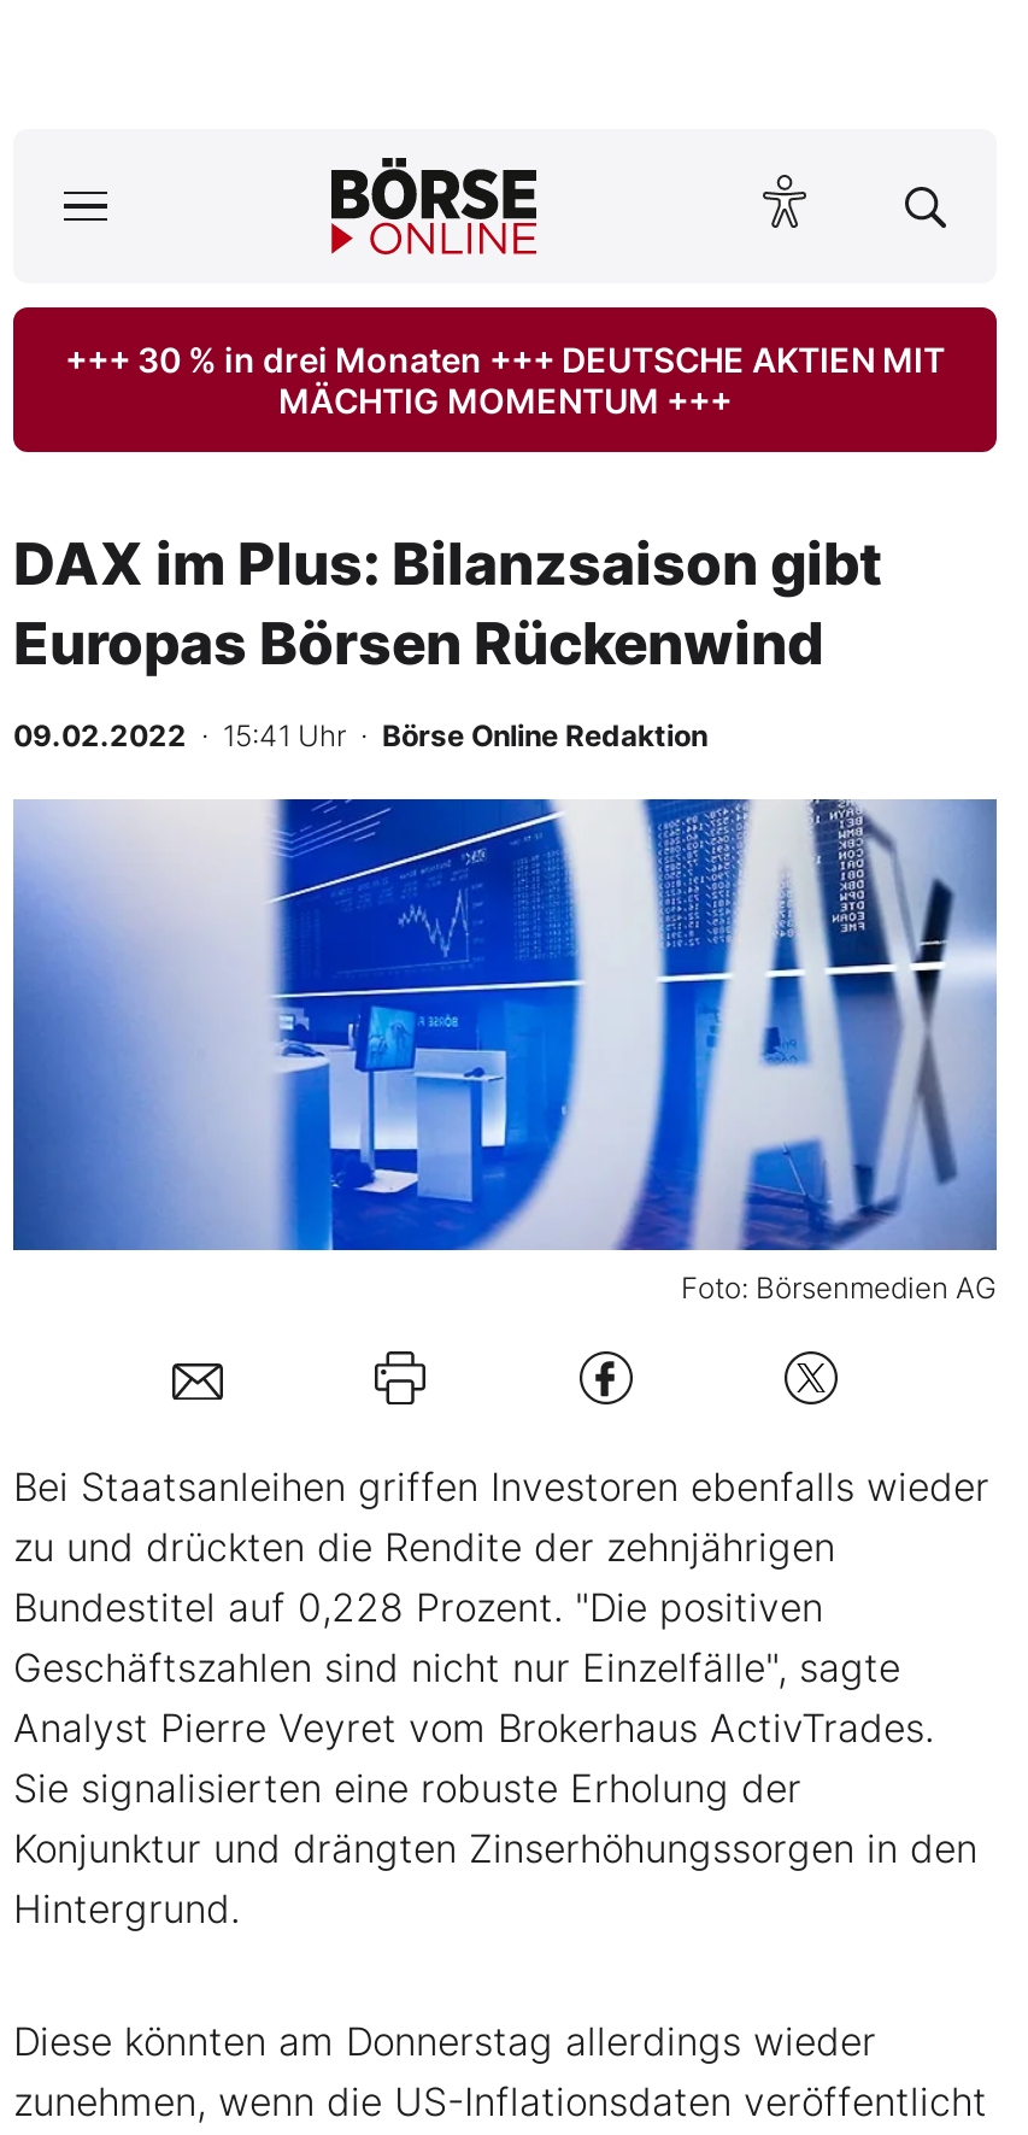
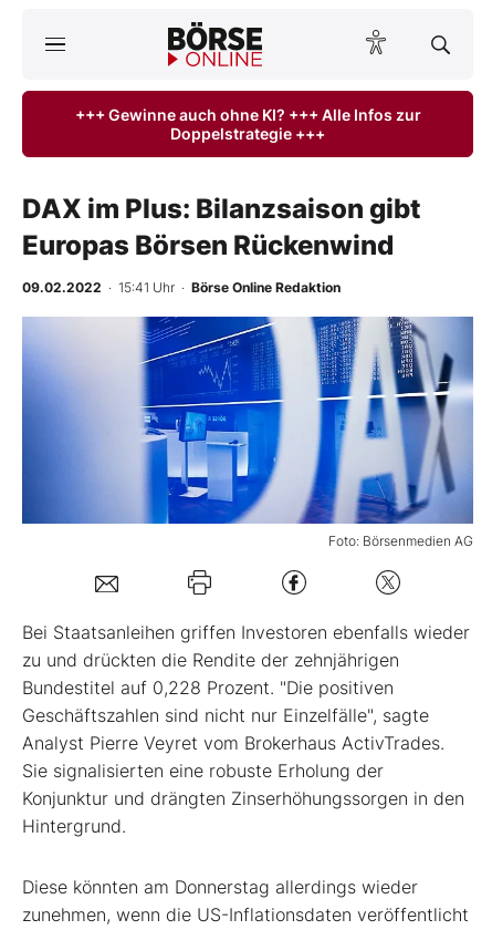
[65,339,945,421] +++ 30 % in drei Monaten +++ DEUTSCHE AKTIEN MIT | MÄCHTIG MOMENTUM +++ -> [75,105,421,143] +++ Gewinne auch ohne KI? +++ Alle Infos zur | Doppelstrategie +++

